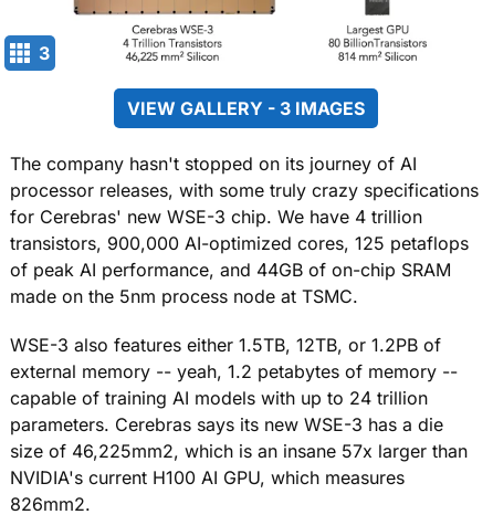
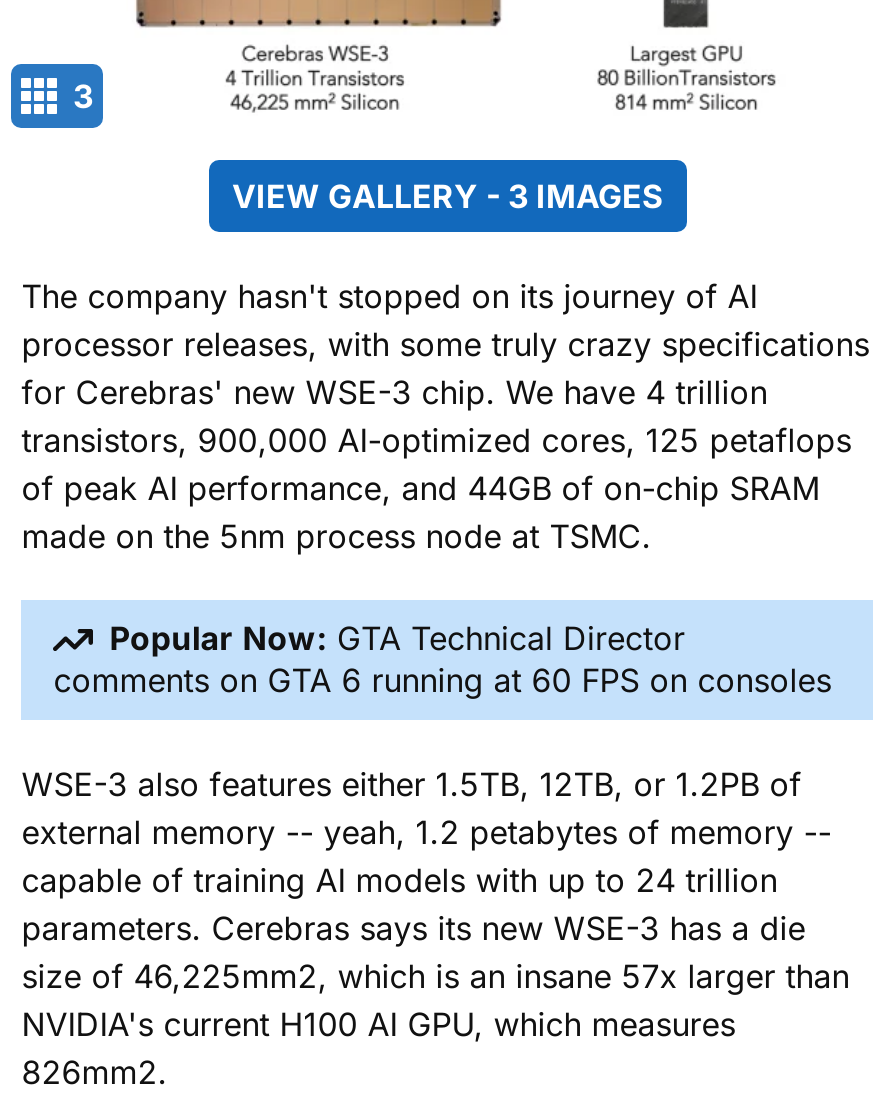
none -> [53,617,831,700] Popular Now: GTA Technical Director | comments on GTA 6 running at 60 FPS on consoles

